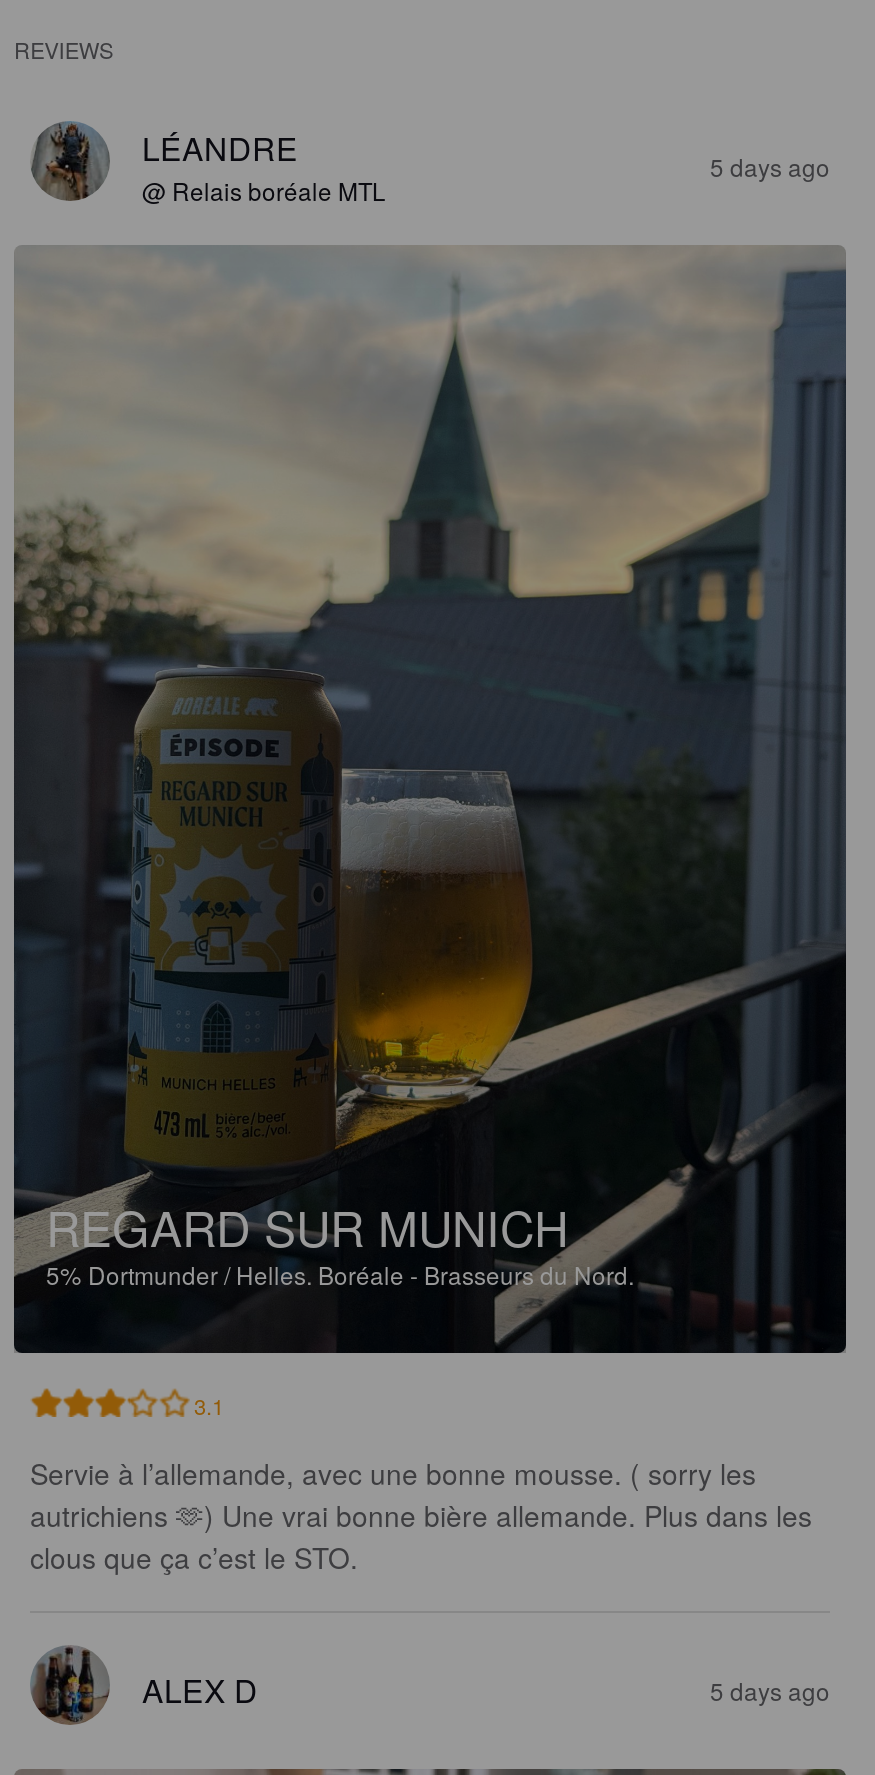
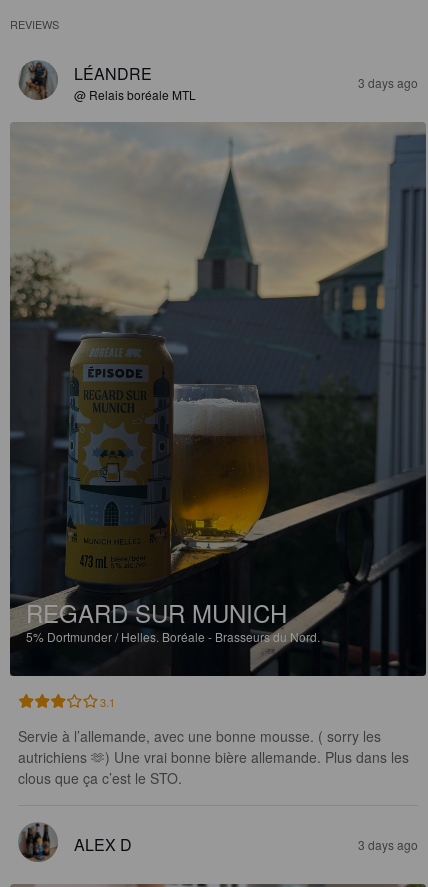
[710,149,830,183] 5 days ago -> [358,74,418,91] 3 days ago
[710,1673,830,1707] 5 days ago -> [358,836,418,853] 3 days ago

